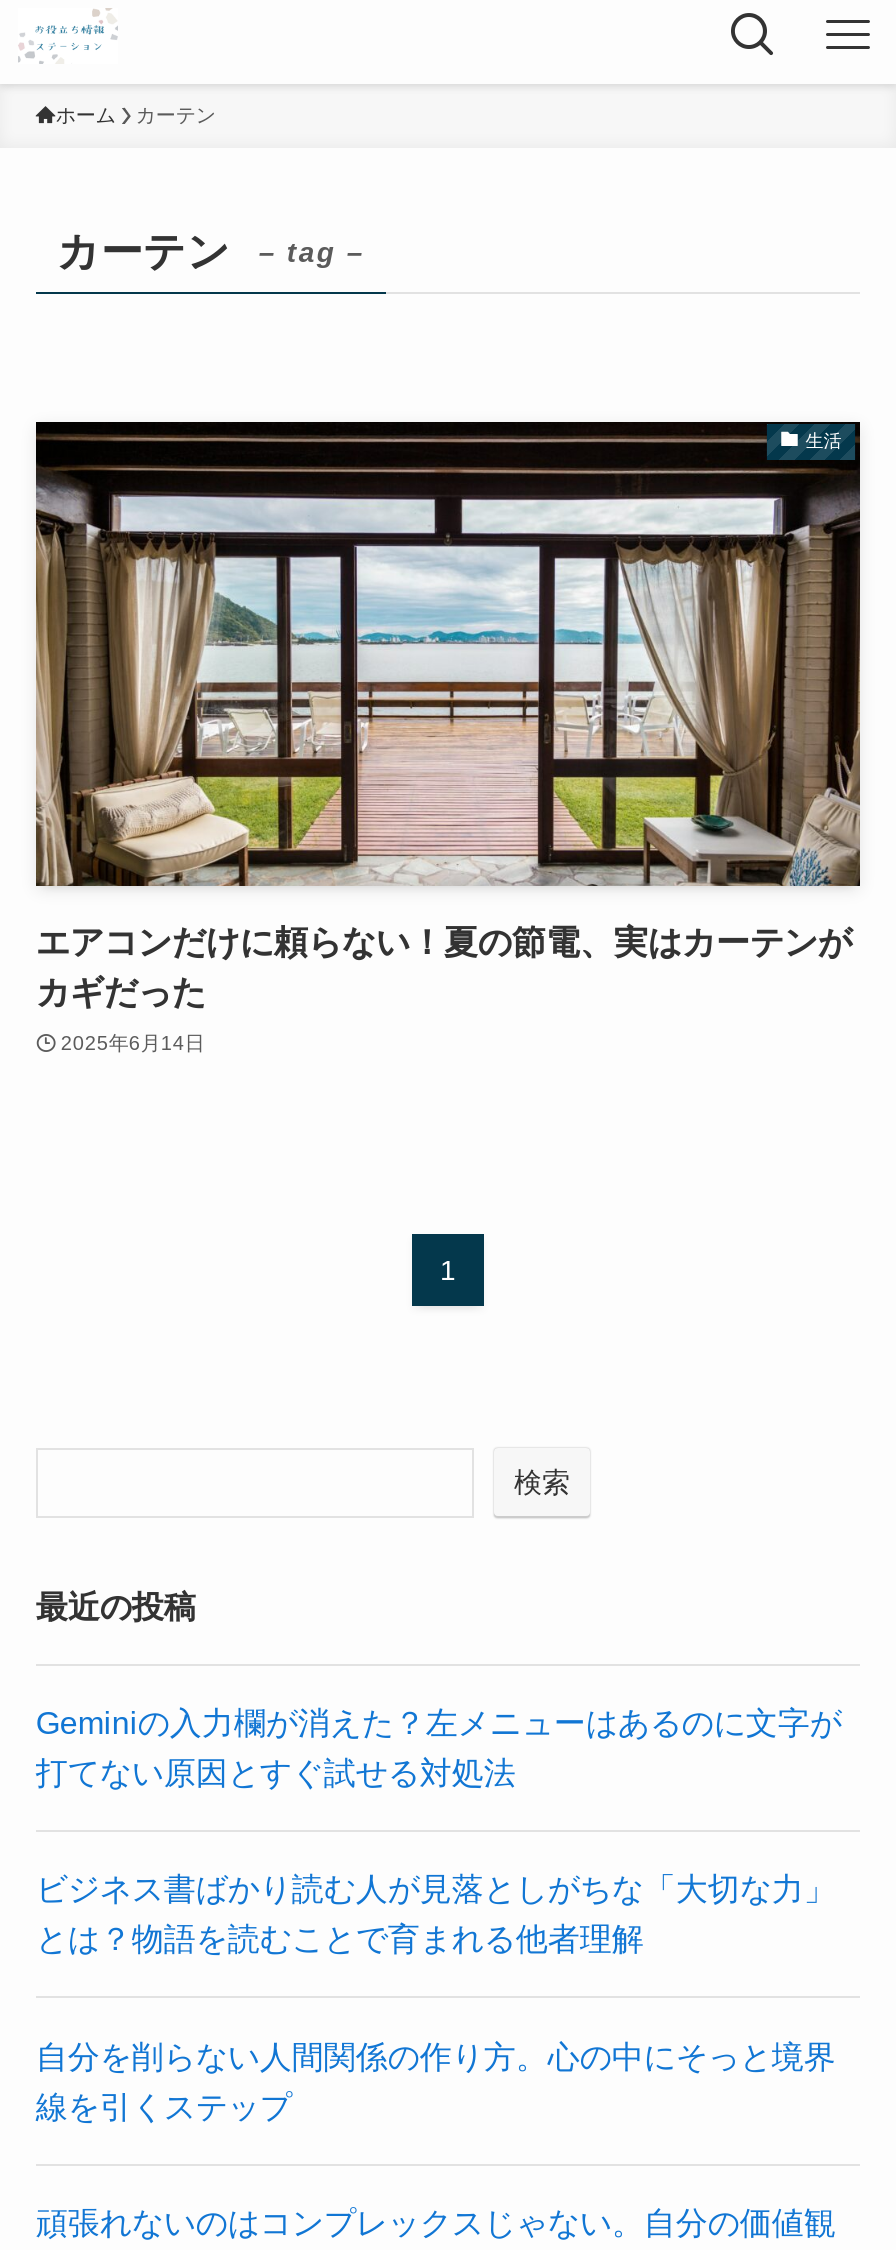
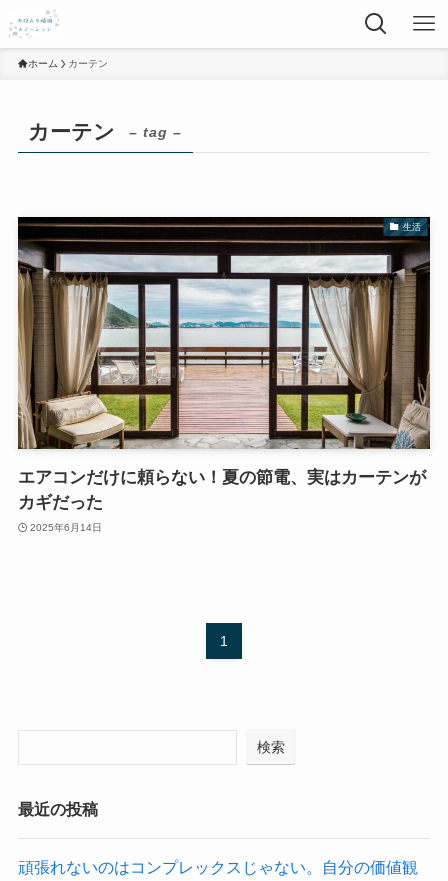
[36,1704,842,2123] Geminiの入力欄が消えた？左メニューはあるのに文字が | 打てない原因とすぐ試せる対処法 | ビジネス書ばかり読む人が見落としがちな「大切な力」 | とは？物語を読むことで育まれる他者理解 | 自分を削らない人間関係の作り方。心の中にそっと境界 | 線を引くステップ -> none

